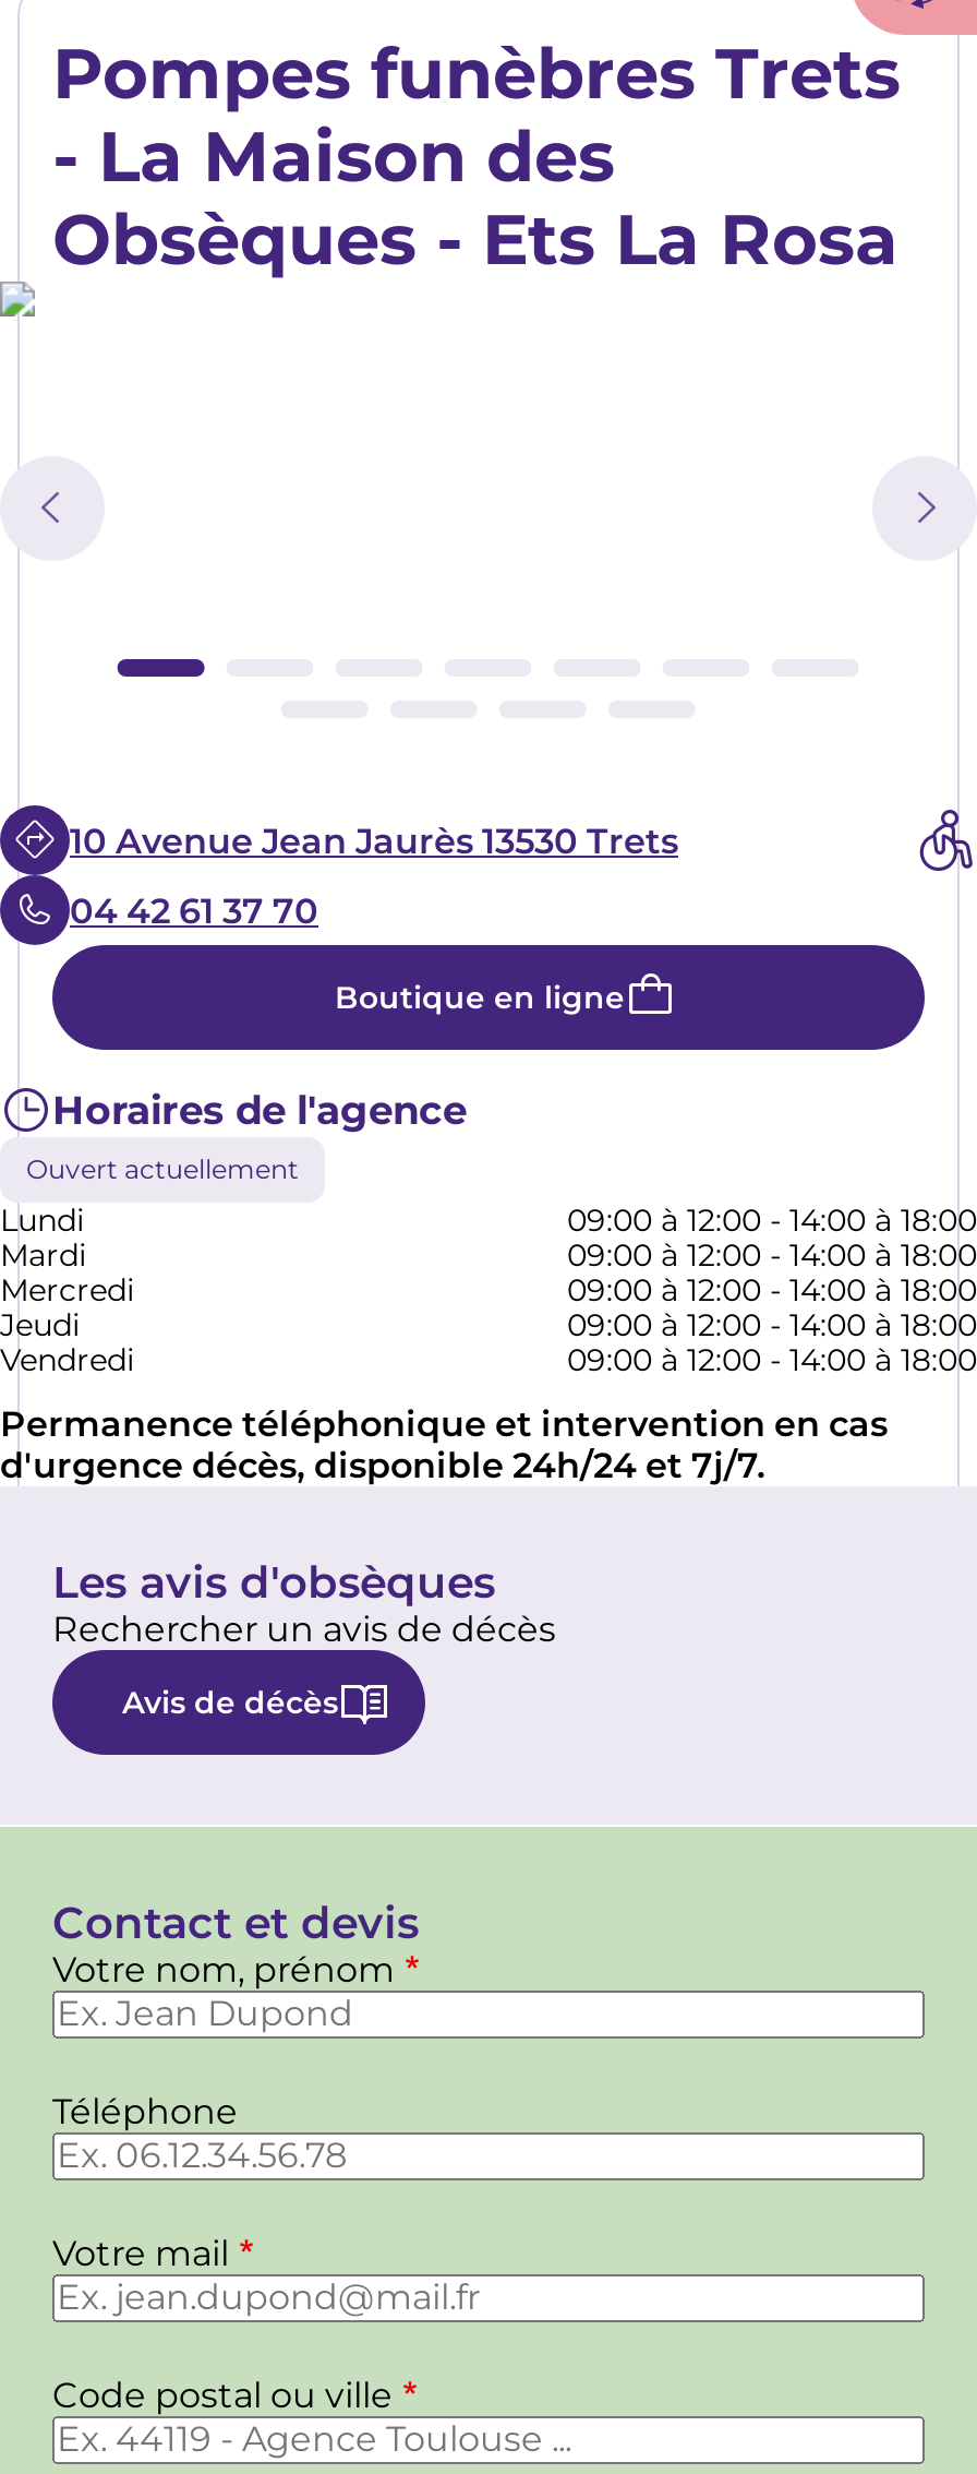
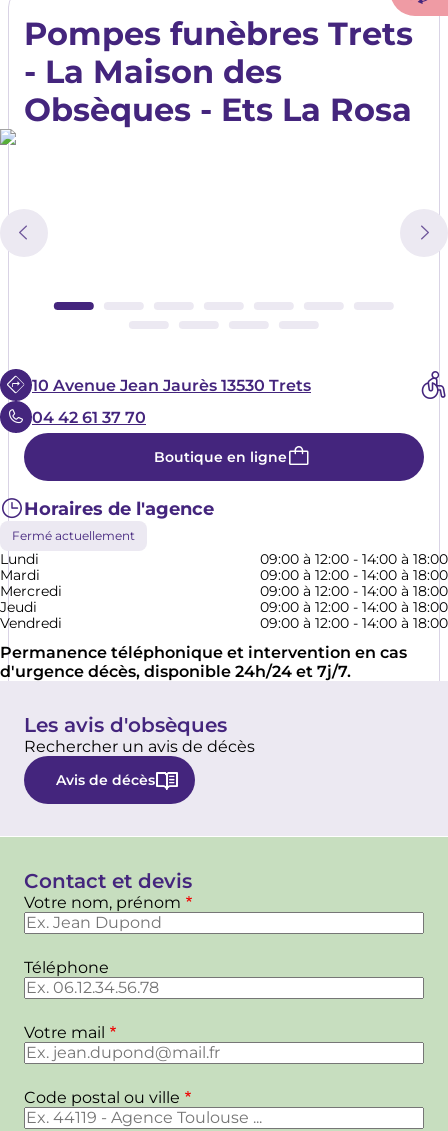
[26,1152,299,1185] Ouvert actuellement -> [12,528,135,543] Fermé actuellement

